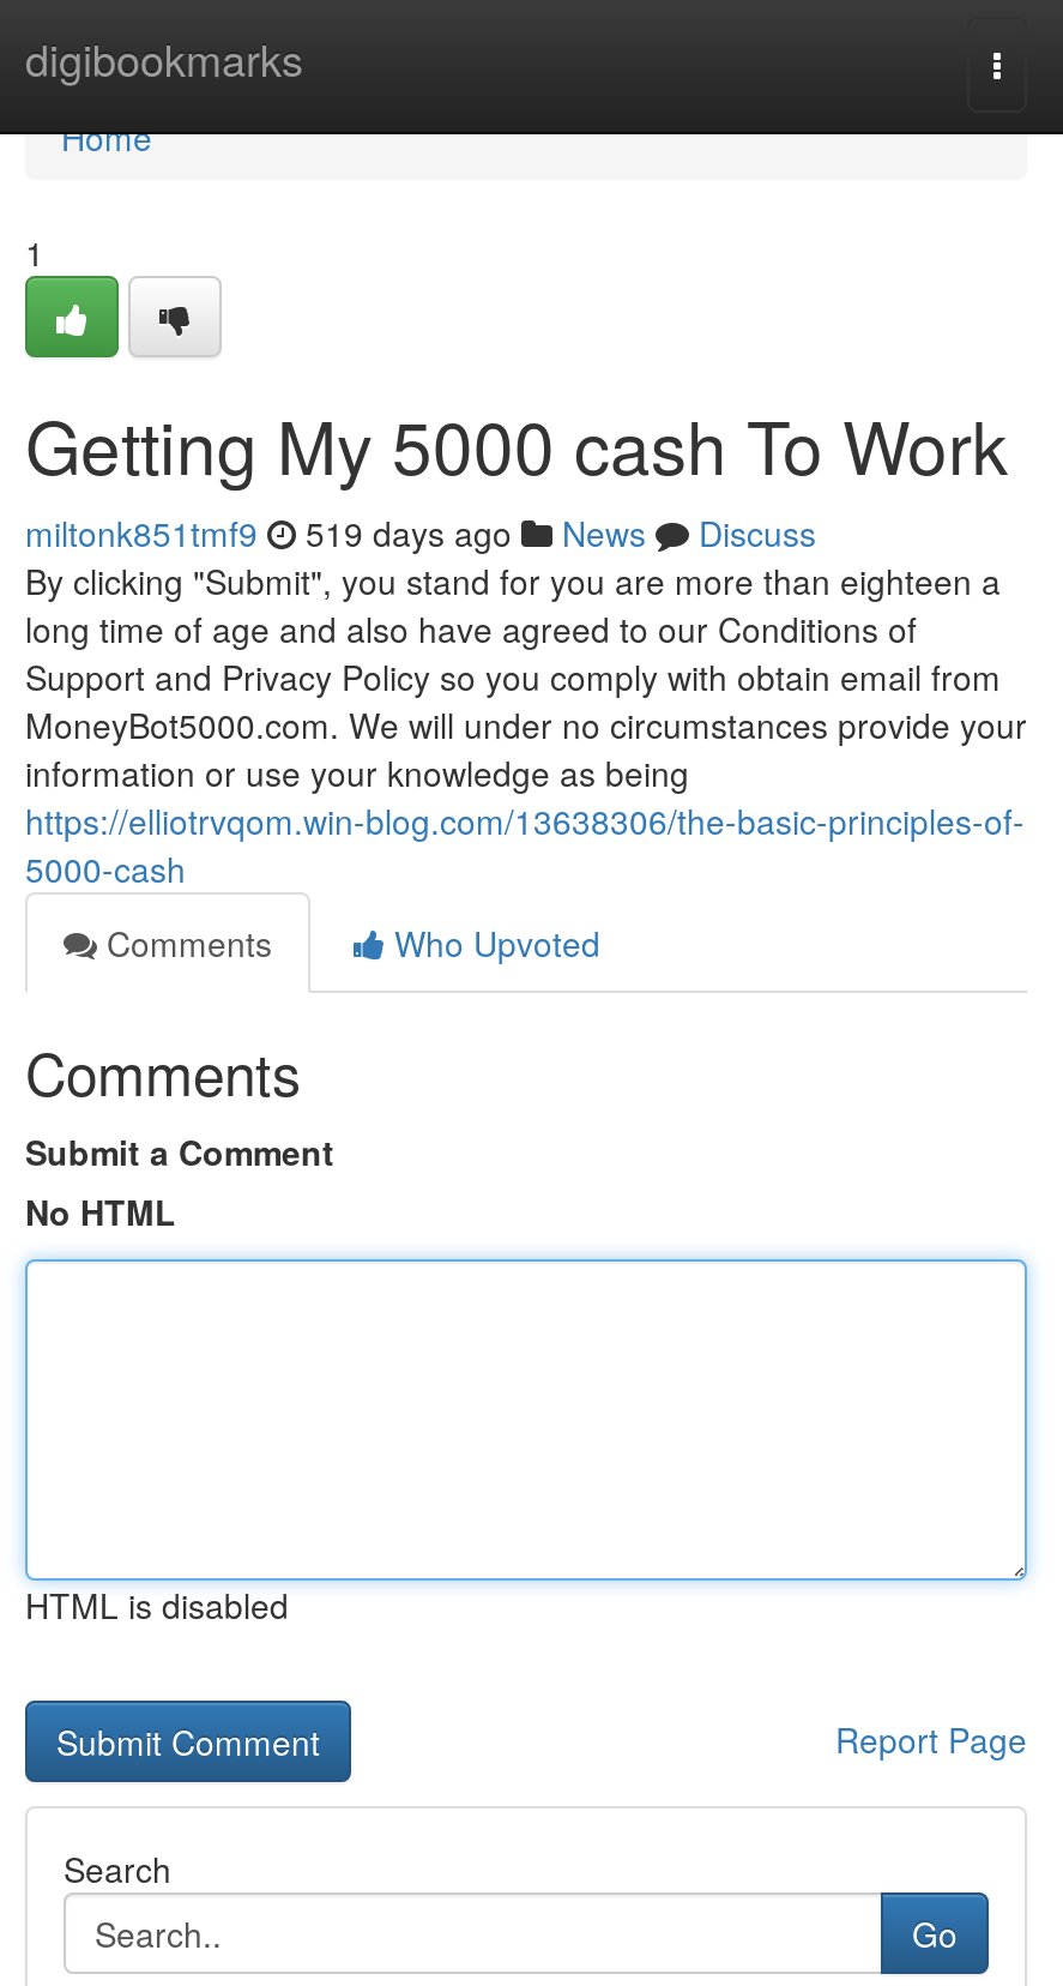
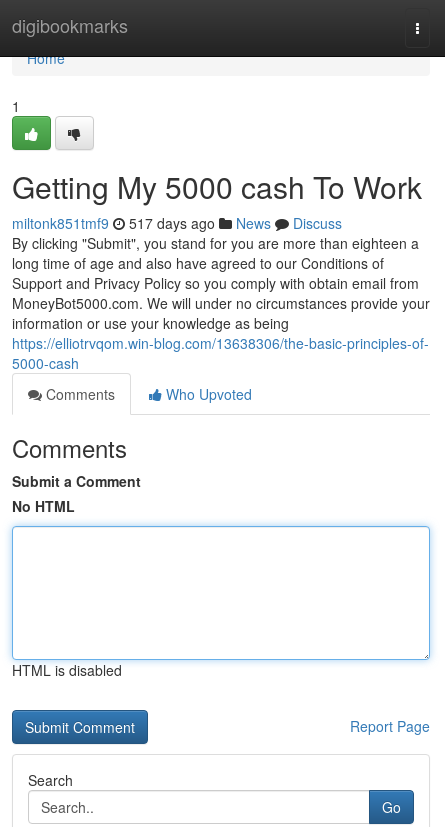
[25,508,816,556] miltonk851tmf9 519 days ago News Discuss -> [12,213,342,233] miltonk851tmf9 517 days ago News Discuss

